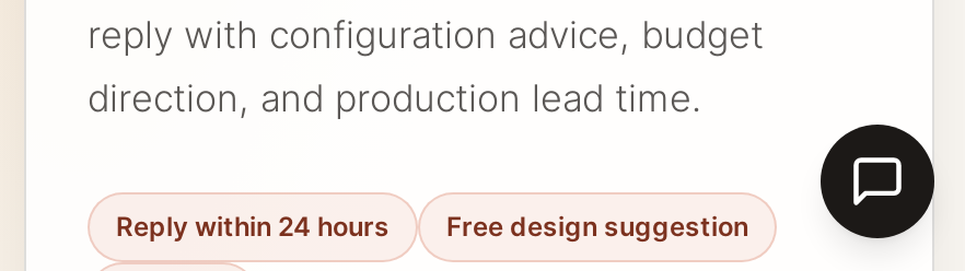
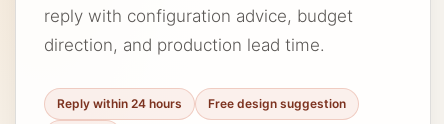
[818,122,937,243] [image] -> none

